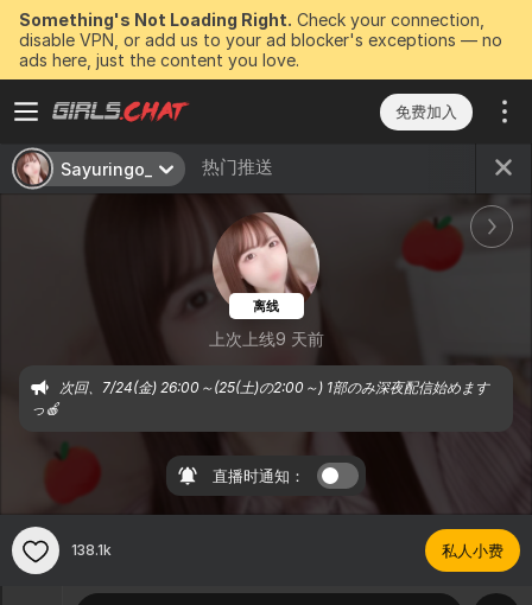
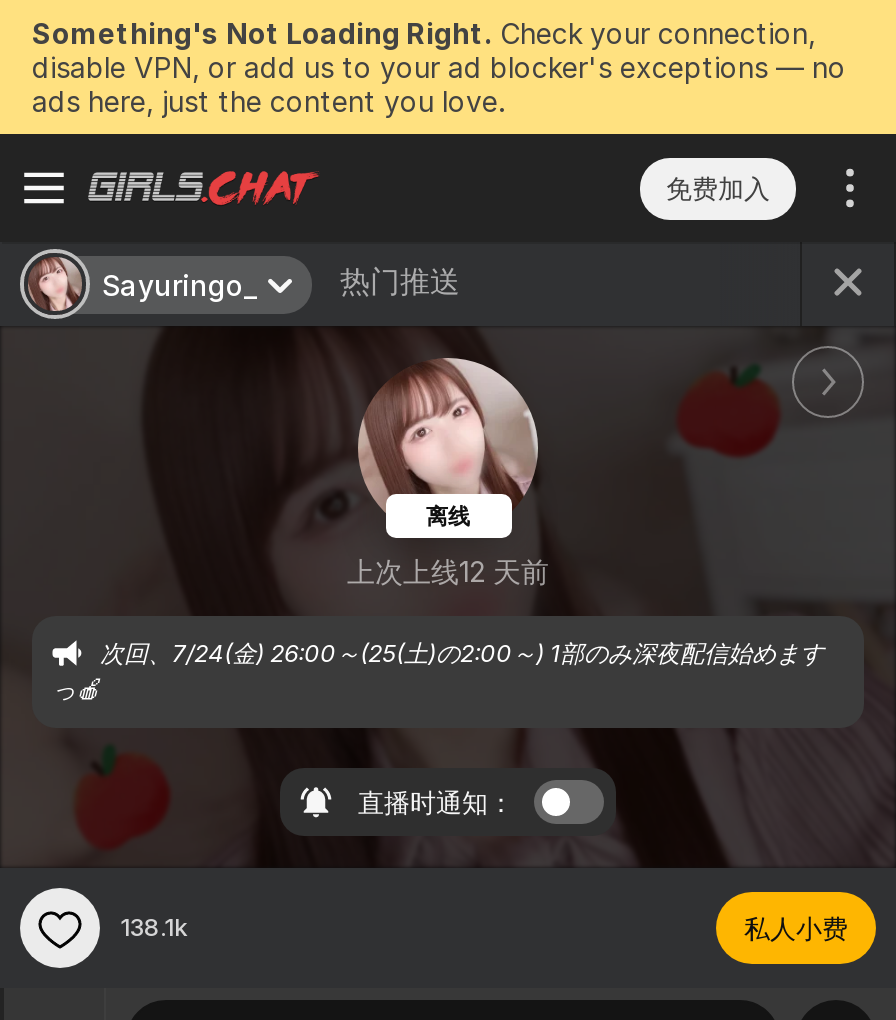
[208,329,324,349] 上次上线9 天前 -> [347,554,549,588] 上次上线12 天前

